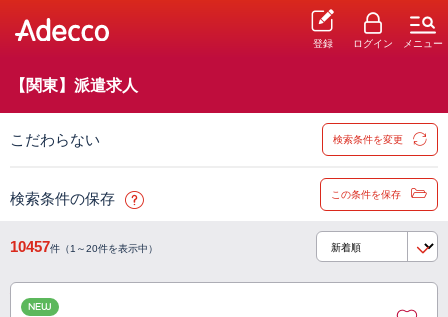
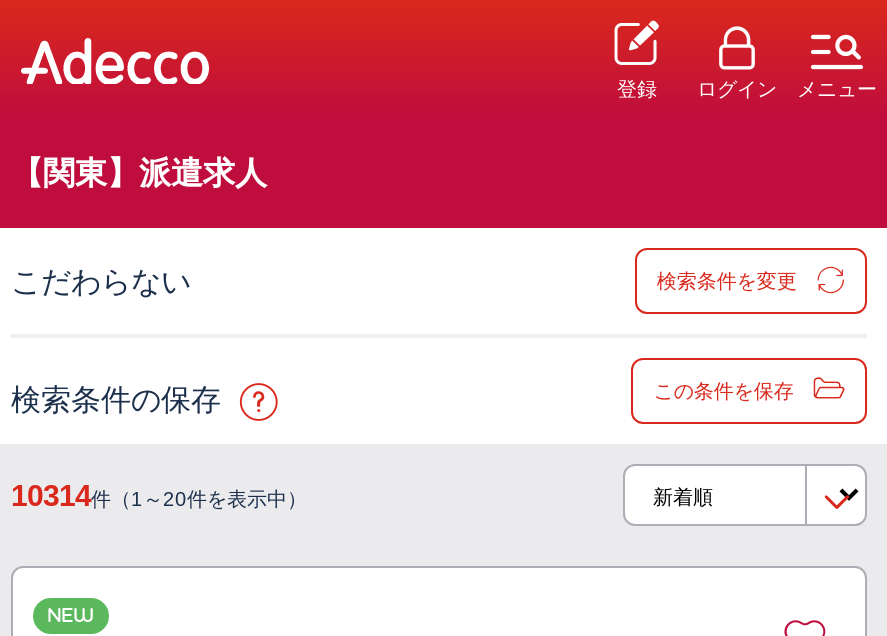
[10,238,158,255] 10457件（1～20件を表示中） -> [11,478,307,512] 10314件（1～20件を表示中）

